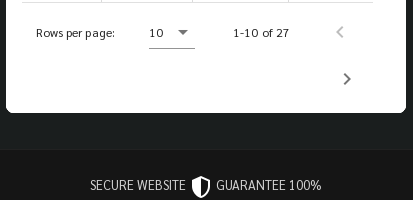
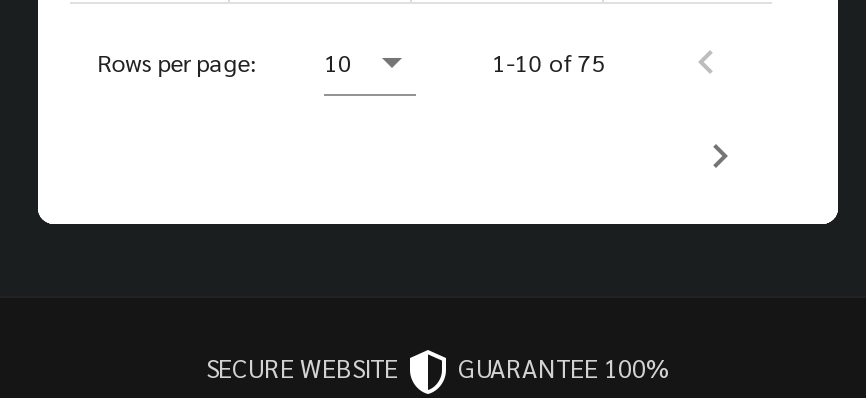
[233,24,290,40] 1-10 of 27 -> [492,46,606,78] 1-10 of 75

